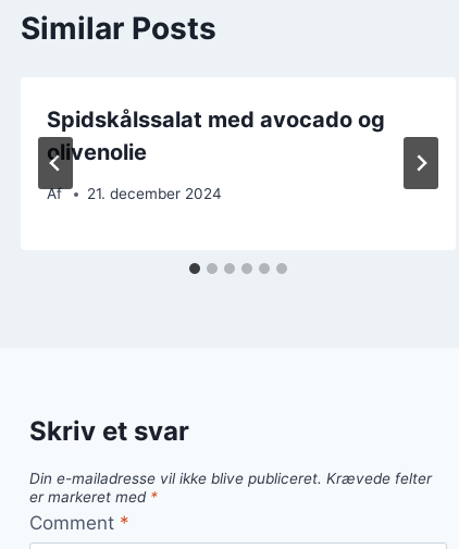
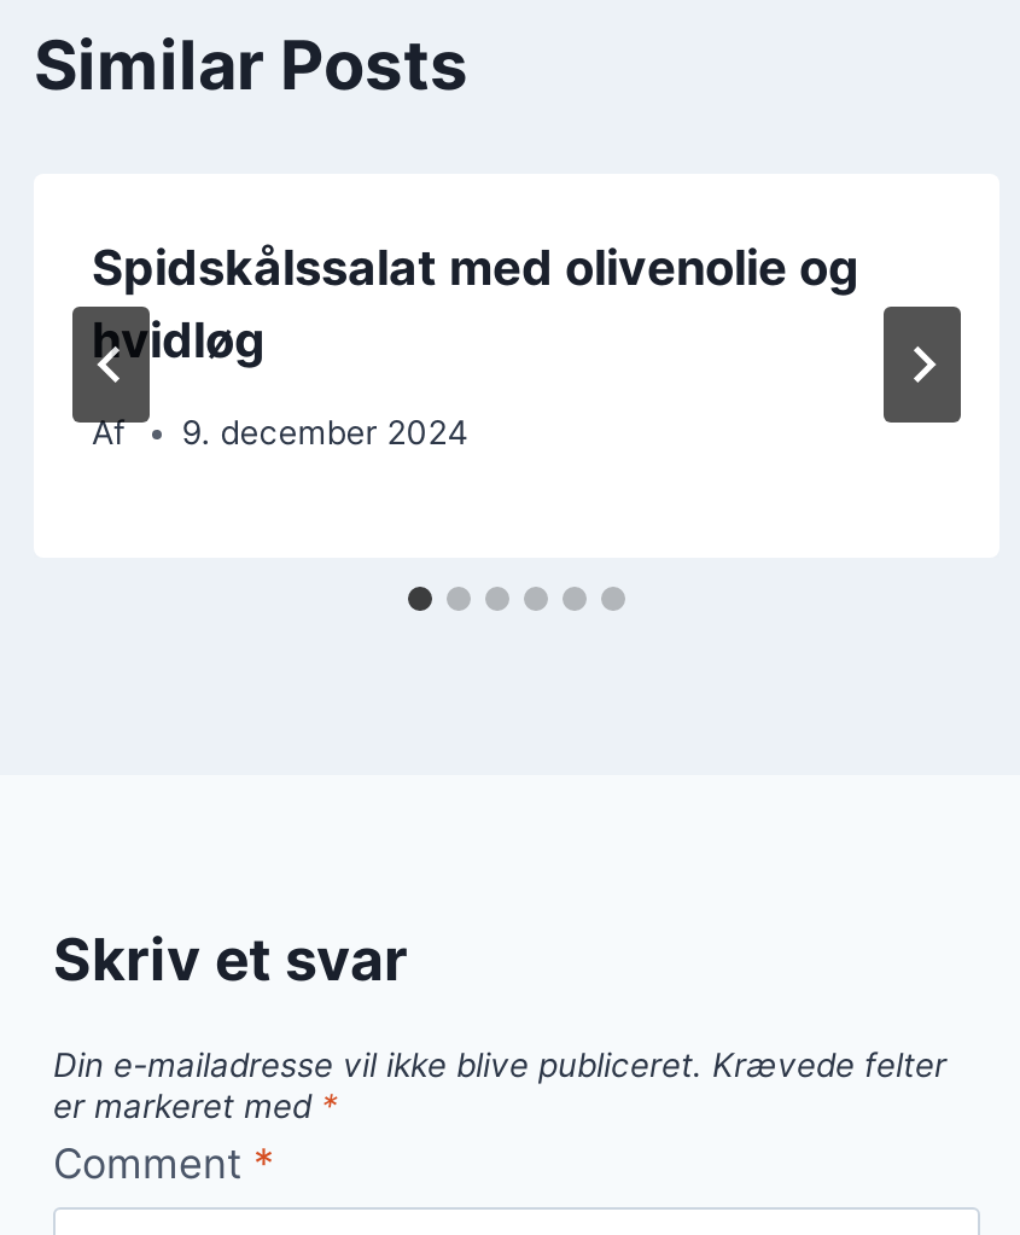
[47,106,385,165] Spidskålssalat med avocado og | olivenolie -> [92,238,859,368] Spidskålssalat med olivenolie og | hvidløg
[87,185,222,202] 21. december 2024 -> [182,413,469,452] 9. december 2024

